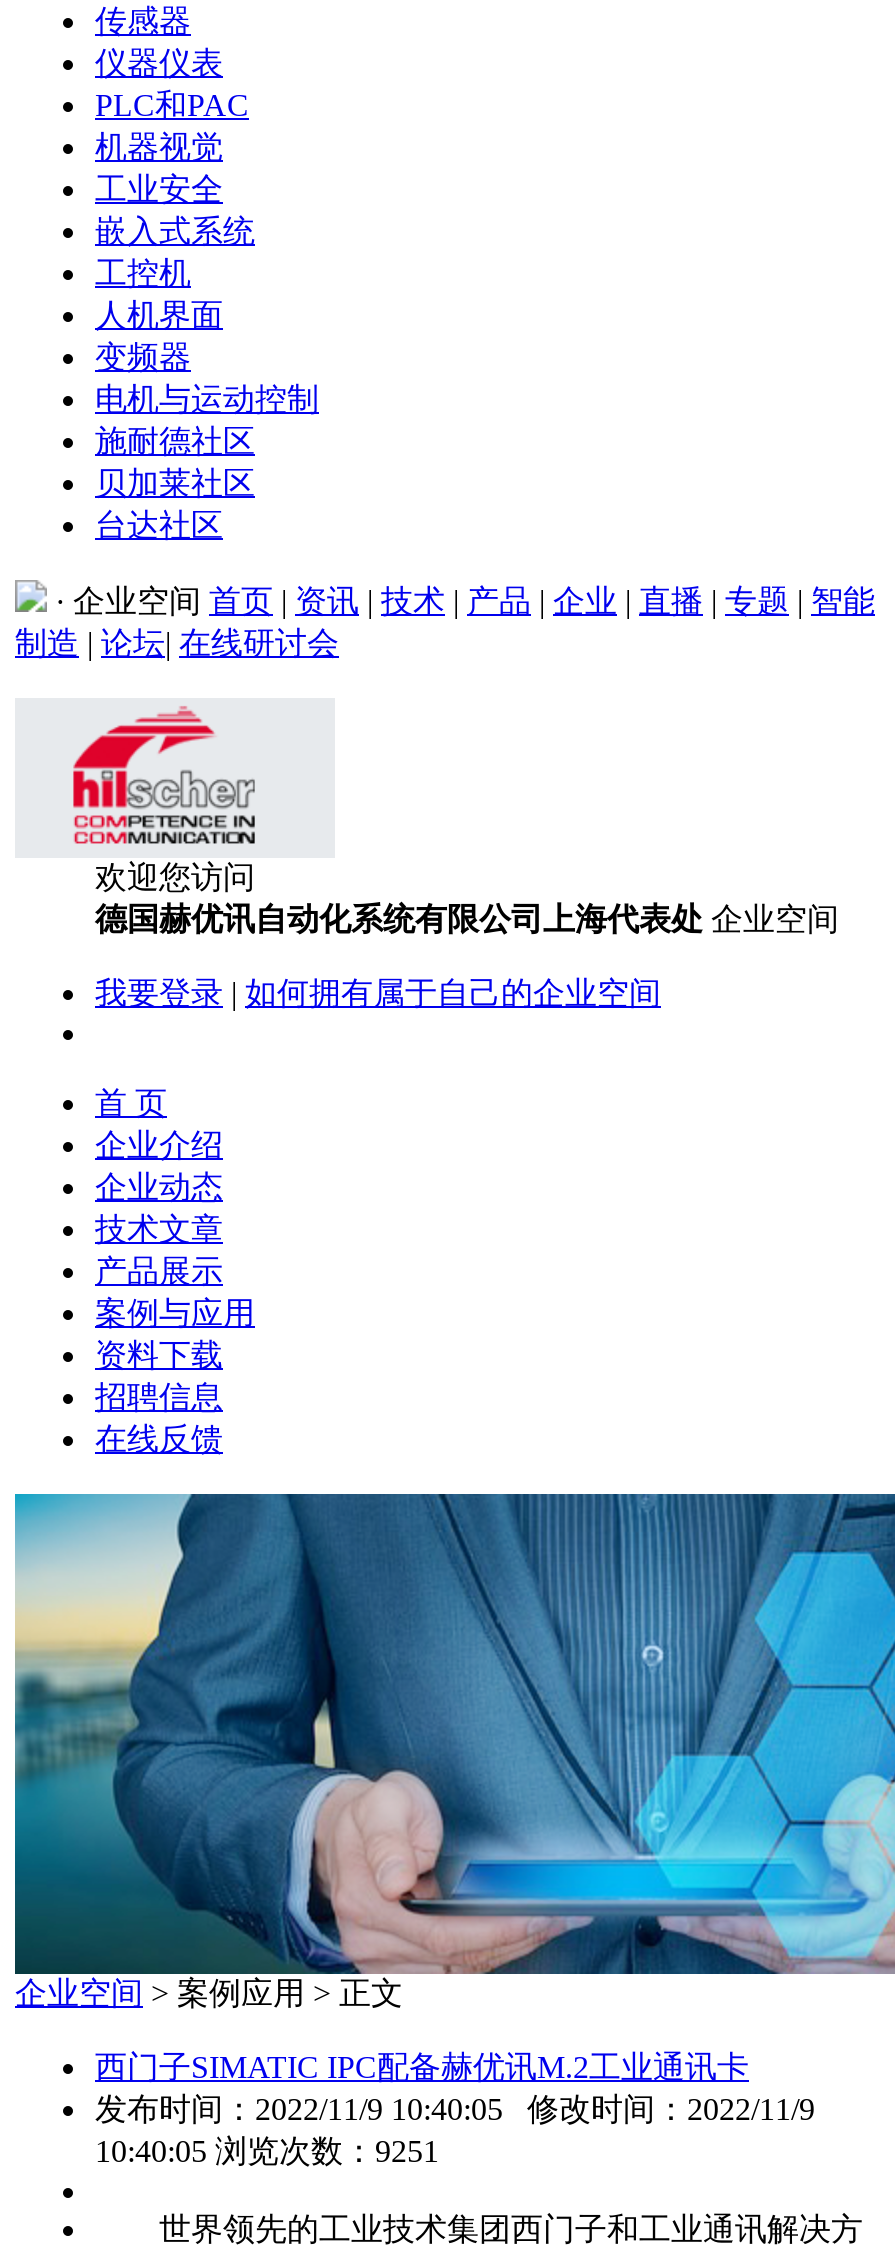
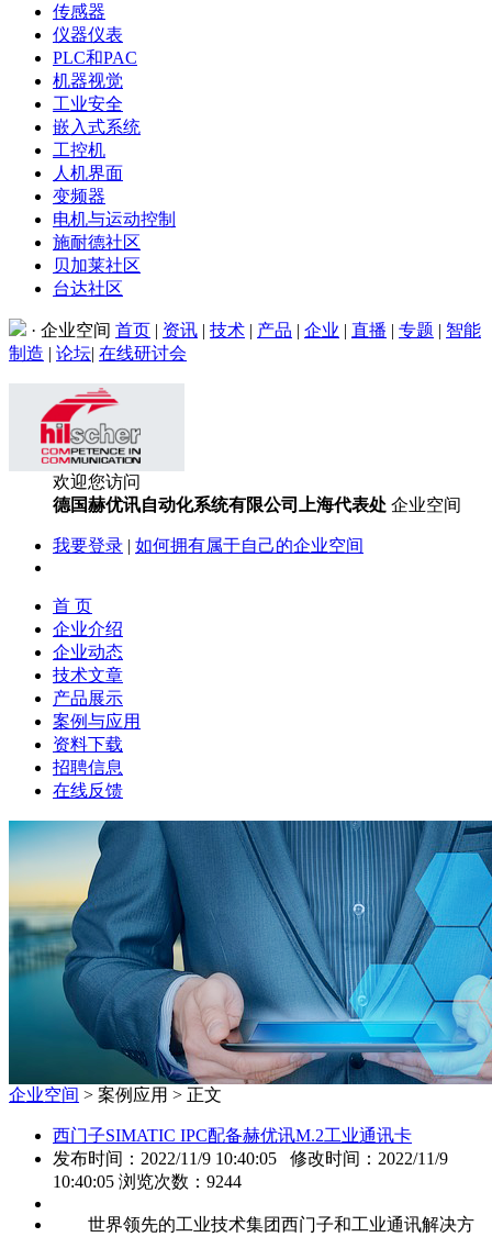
[95,2134,439,2168] 10:40:05 浏览次数：9251 -> [53,1172,242,1191] 10:40:05 浏览次数：9244

